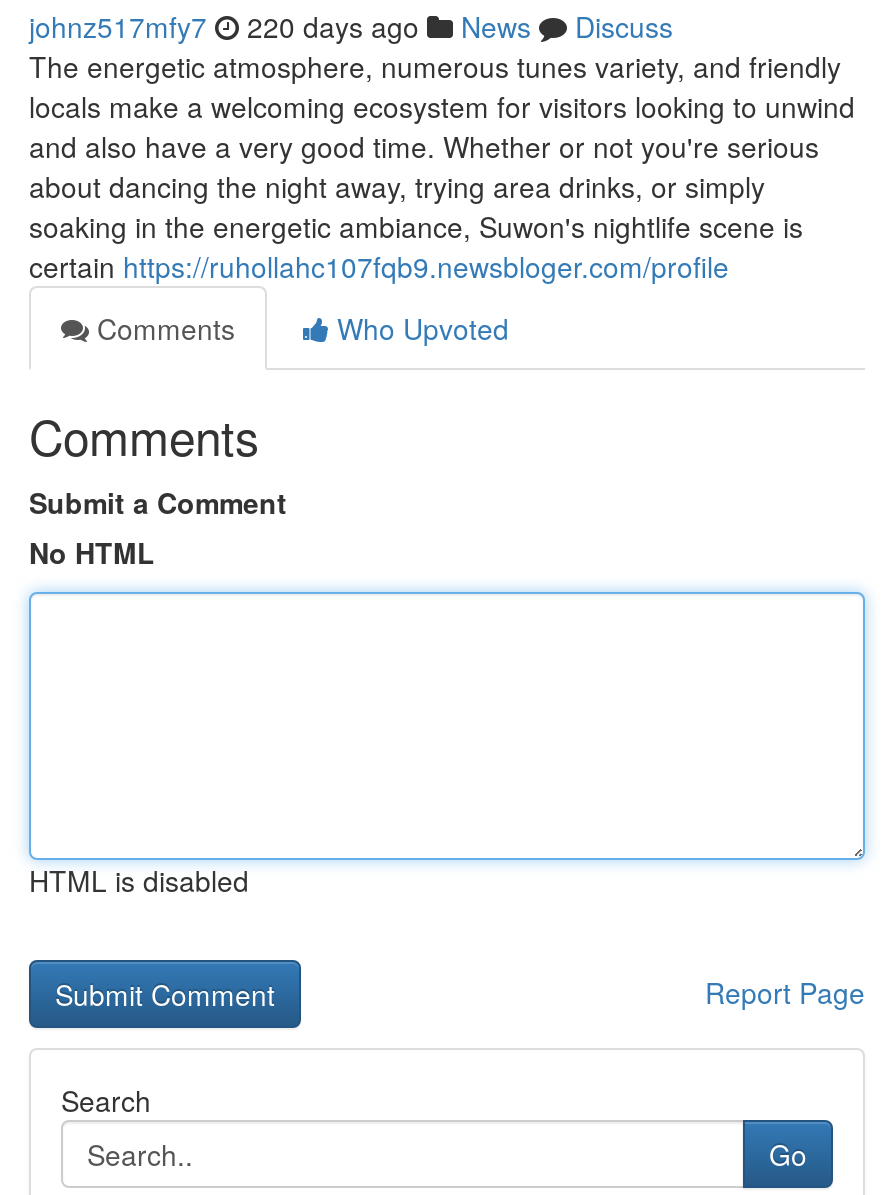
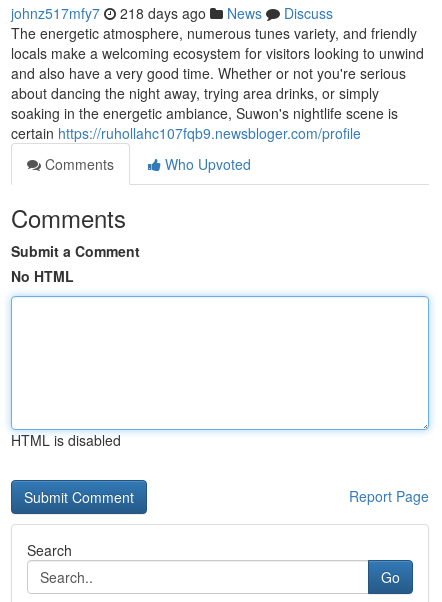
[29,6,673,46] johnz517mfy7 220 days ago News Discuss -> [11,3,333,23] johnz517mfy7 218 days ago News Discuss

